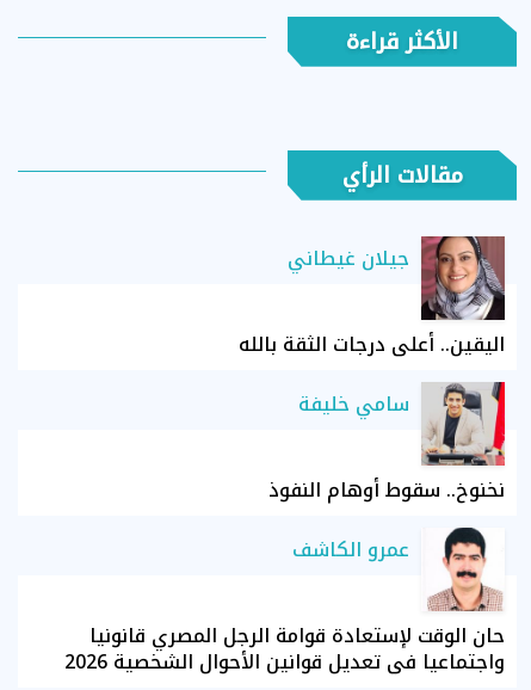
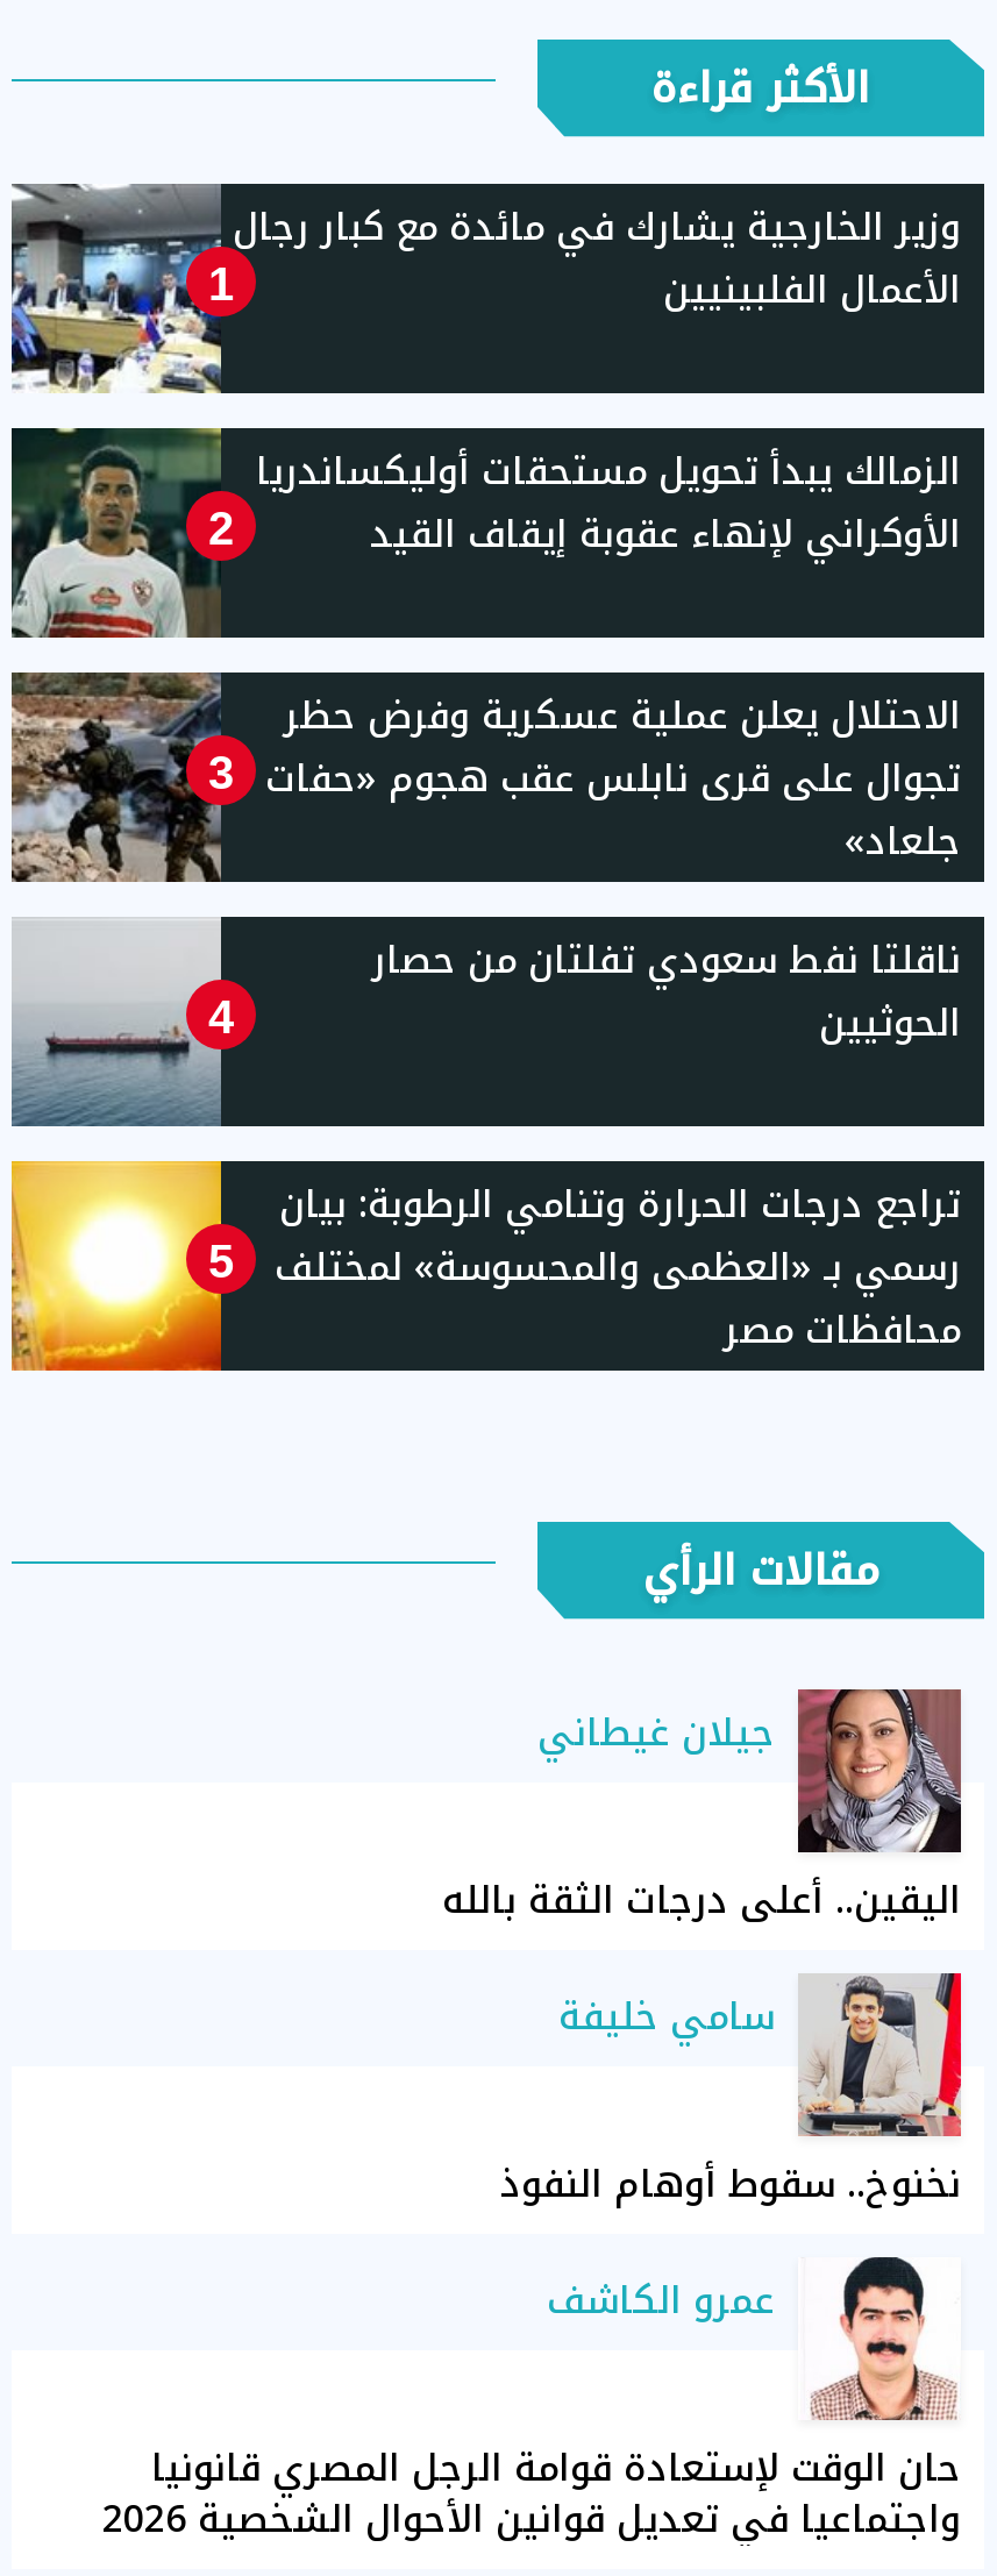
none -> [208,258,234,309] 1
none -> [208,190,961,553] وزير الخارجية يشارك في مائدة مع كبار رجال | الأعمال الفلبينيين | 2
none -> [208,434,961,797] الزمالك يبدأ تحويل مستحقات أوليكساندريا | الأوكراني لإنهاء عقوبة إيقاف القيد | 3
none -> [208,679,961,1042] الاحتلال يعلن عملية عسكرية وفرض حظر | تجوال على قرى نابلس عقب هجوم «حفات | جلعاد» | 4
none -> [208,923,961,1286] ناقلتا نفط سعودي تفلتان من حصار | الحوثيين | 5
none -> [275,1167,961,1365] تراجع درجات الحرارة وتنامي الرطوبة: بيان | رسمي بـ «العظمى والمحسوسة» لمختلف | محافظات مصر

